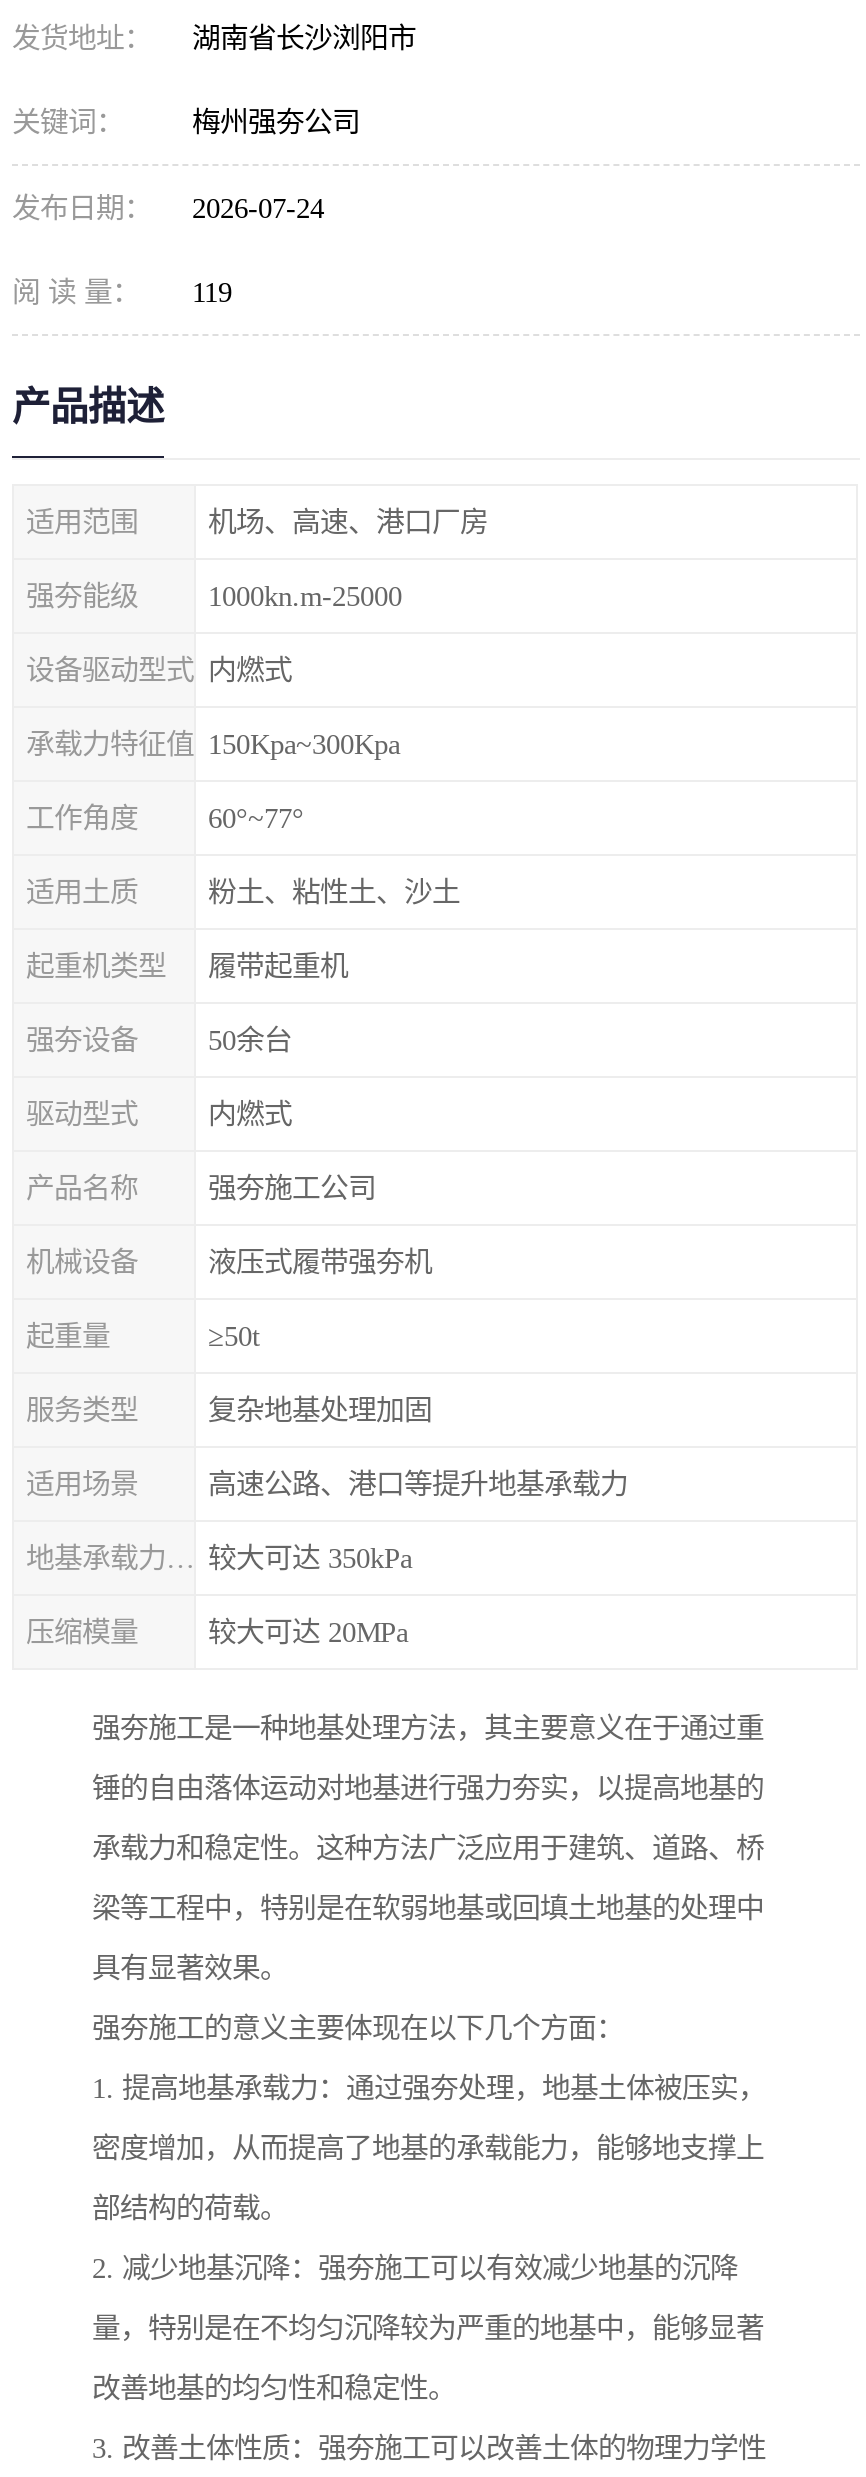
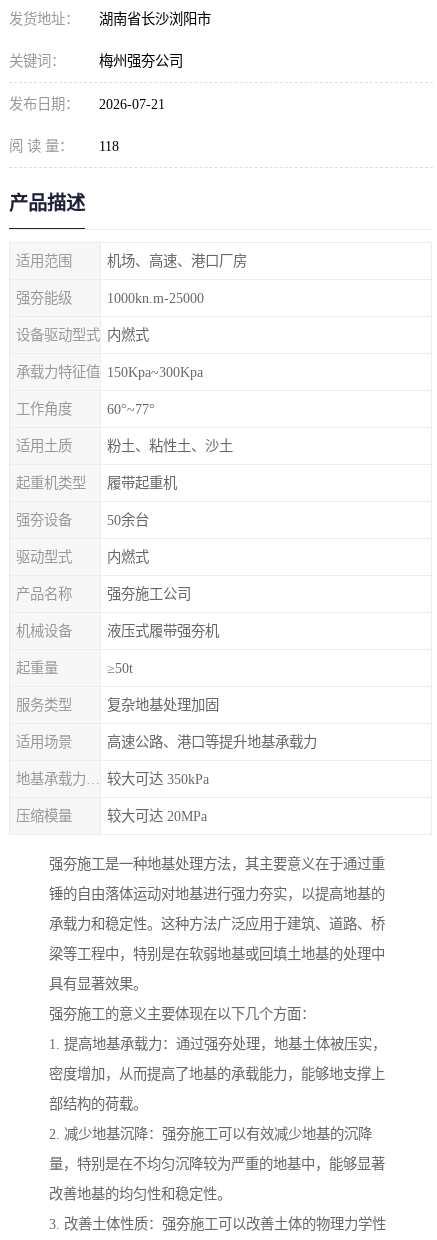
[12,192,324,224] 发布日期： 2026-07-24 -> [9,96,165,112] 发布日期： 2026-07-21
[12,276,232,308] 阅 读 量： 119 -> [9,138,119,154] 阅 读 量： 118

